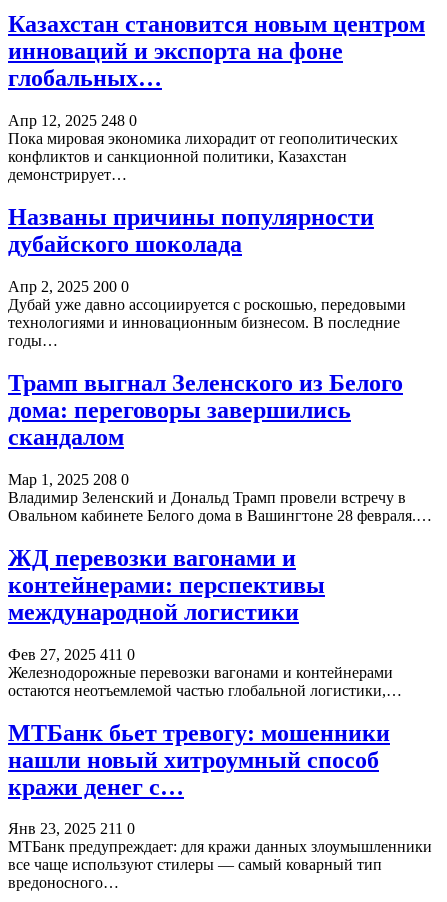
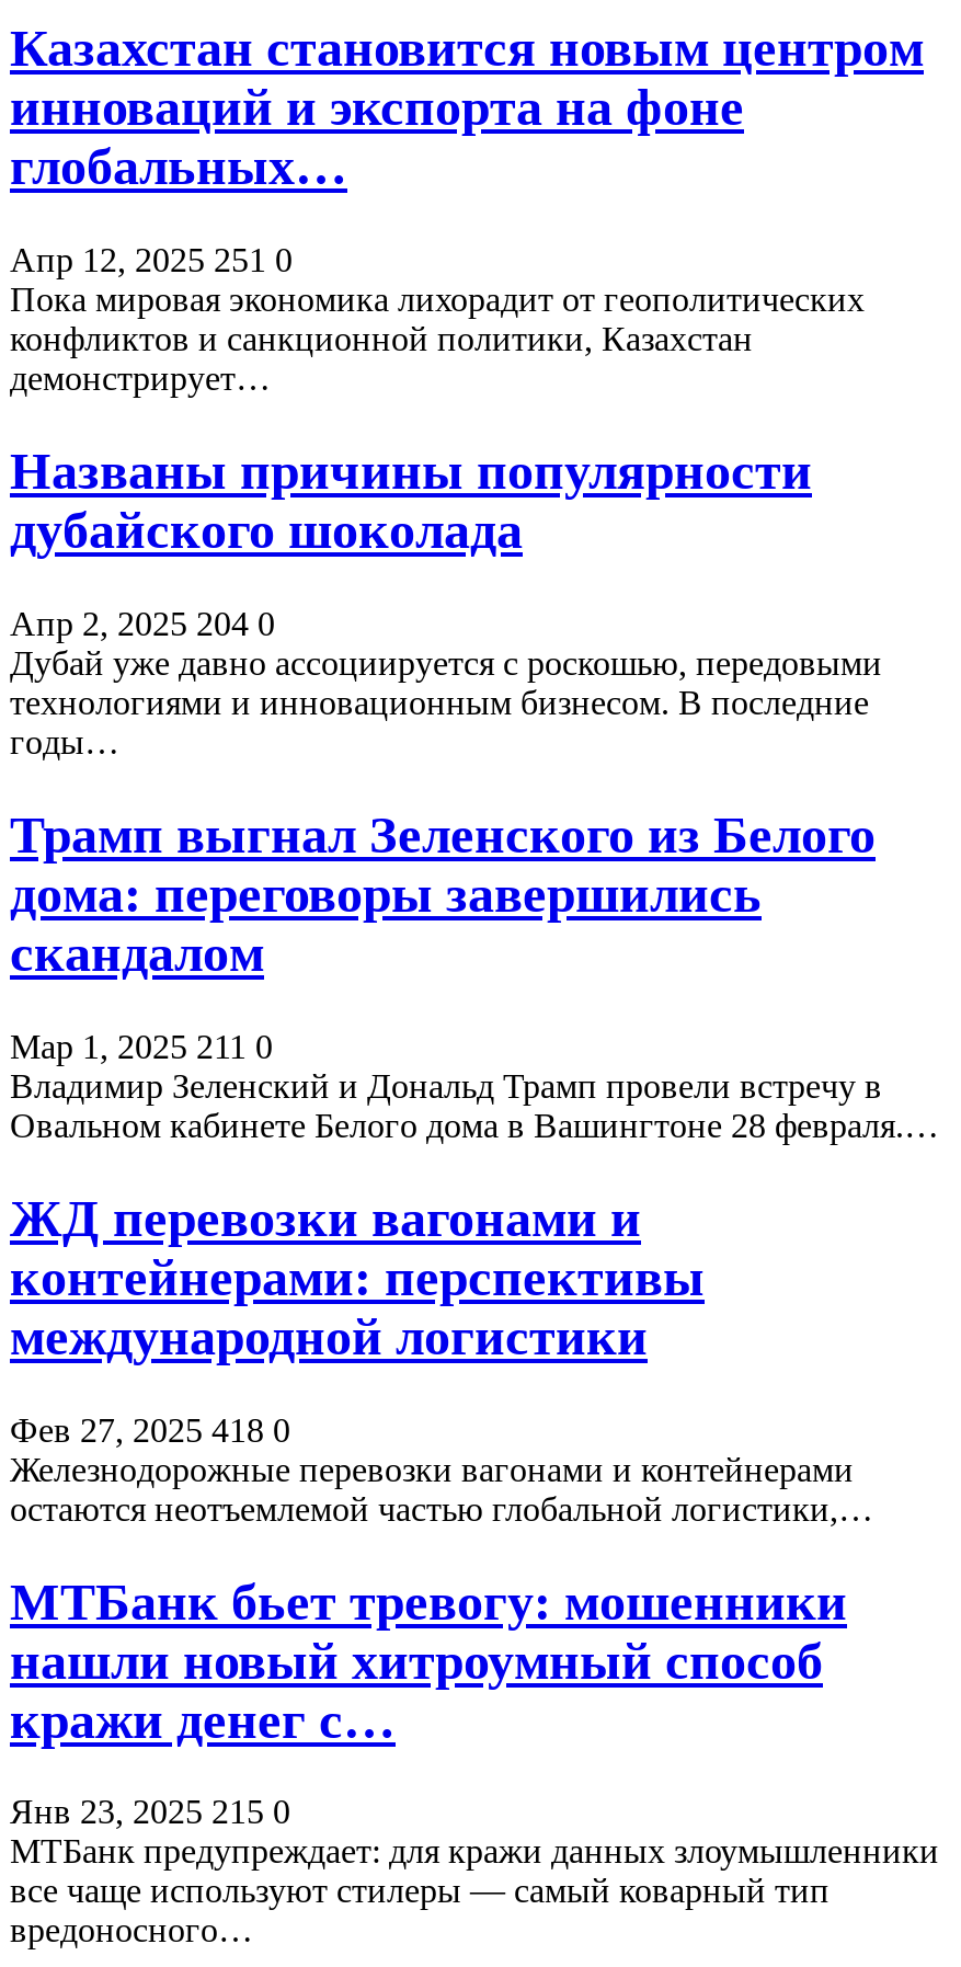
[8,112,137,129] Апр 12, 2025 248 0 -> [10,242,293,279] Апр 12, 2025 251 0
[8,278,129,295] Апр 2, 2025 200 0 -> [10,605,275,642] Апр 2, 2025 204 0
[8,471,129,488] Мар 1, 2025 208 0 -> [10,1027,273,1065] Мар 1, 2025 211 0
[8,646,135,663] Фев 27, 2025 411 0 -> [10,1411,290,1448] Фев 27, 2025 418 0
[8,820,135,837] Янв 23, 2025 211 0 -> [10,1794,290,1831] Янв 23, 2025 215 0

